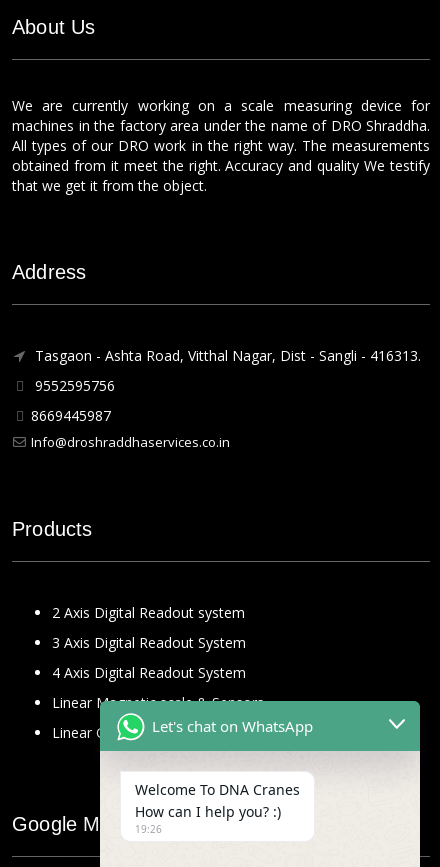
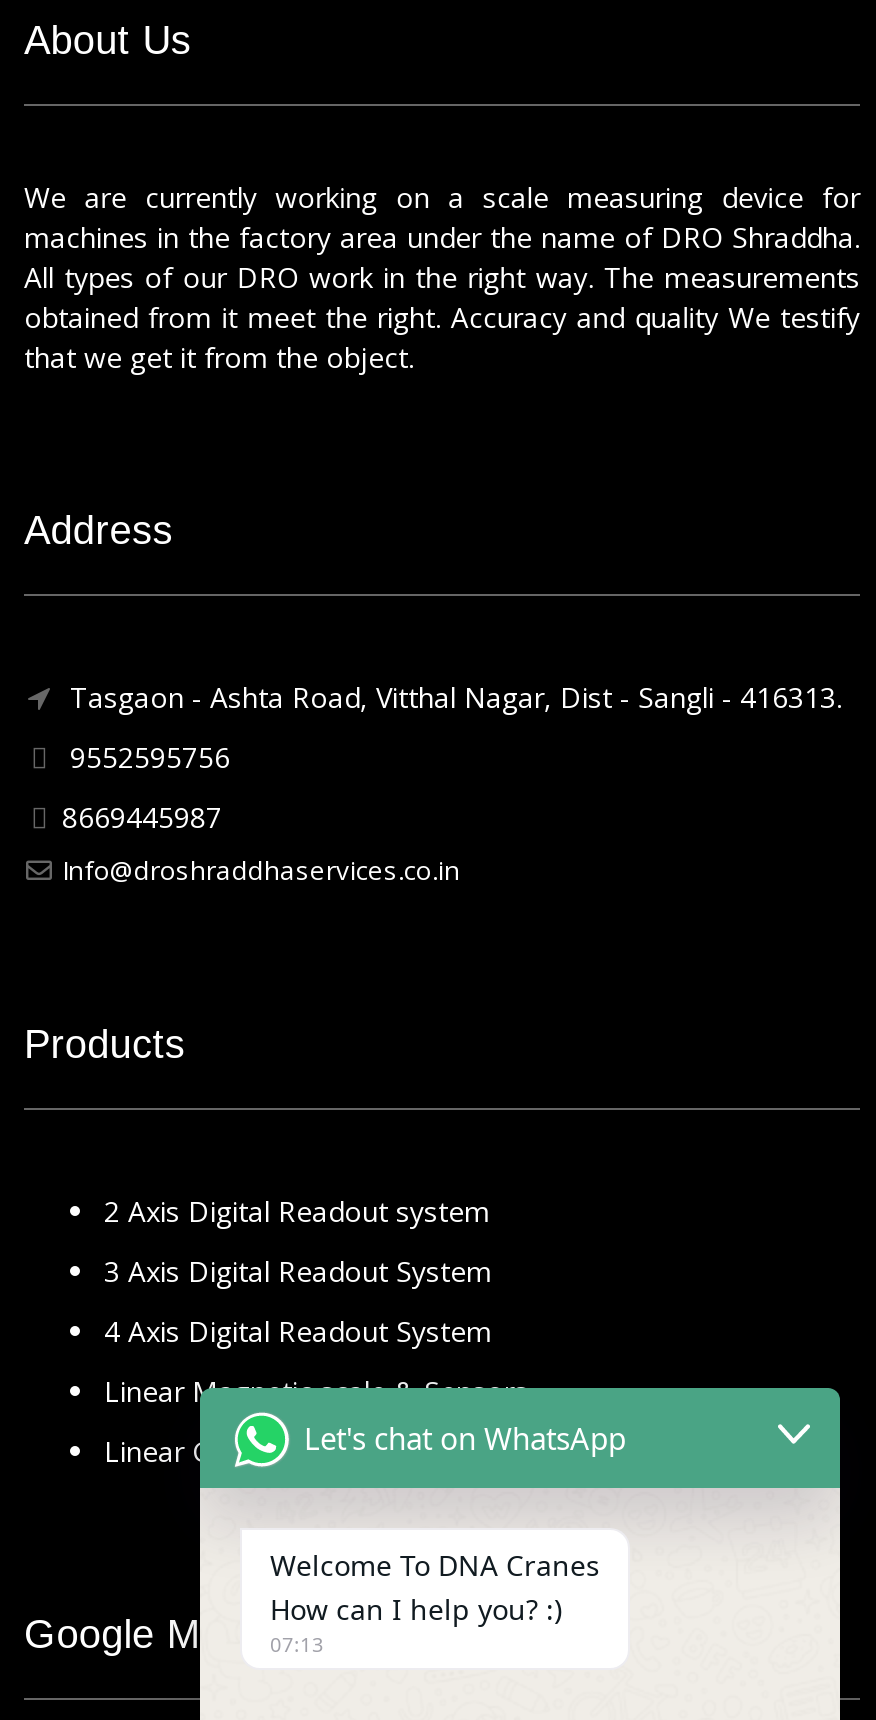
[135,822,162,836] 19:26 -> [270,1630,324,1658] 07:13

